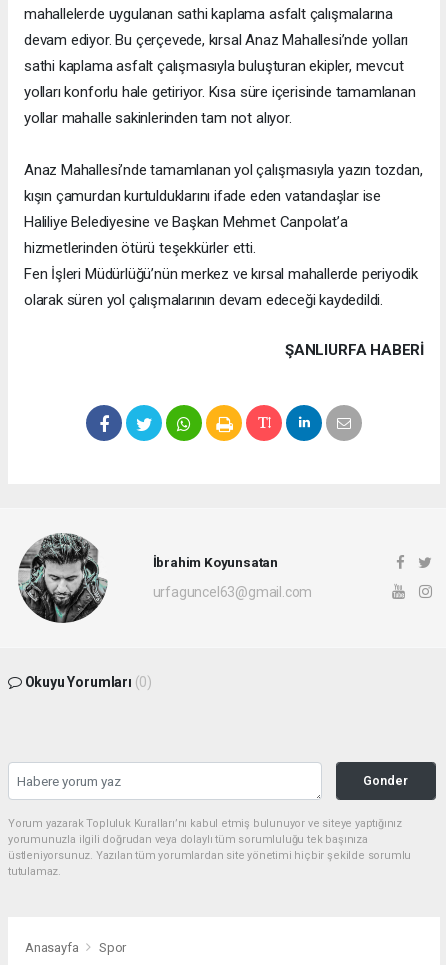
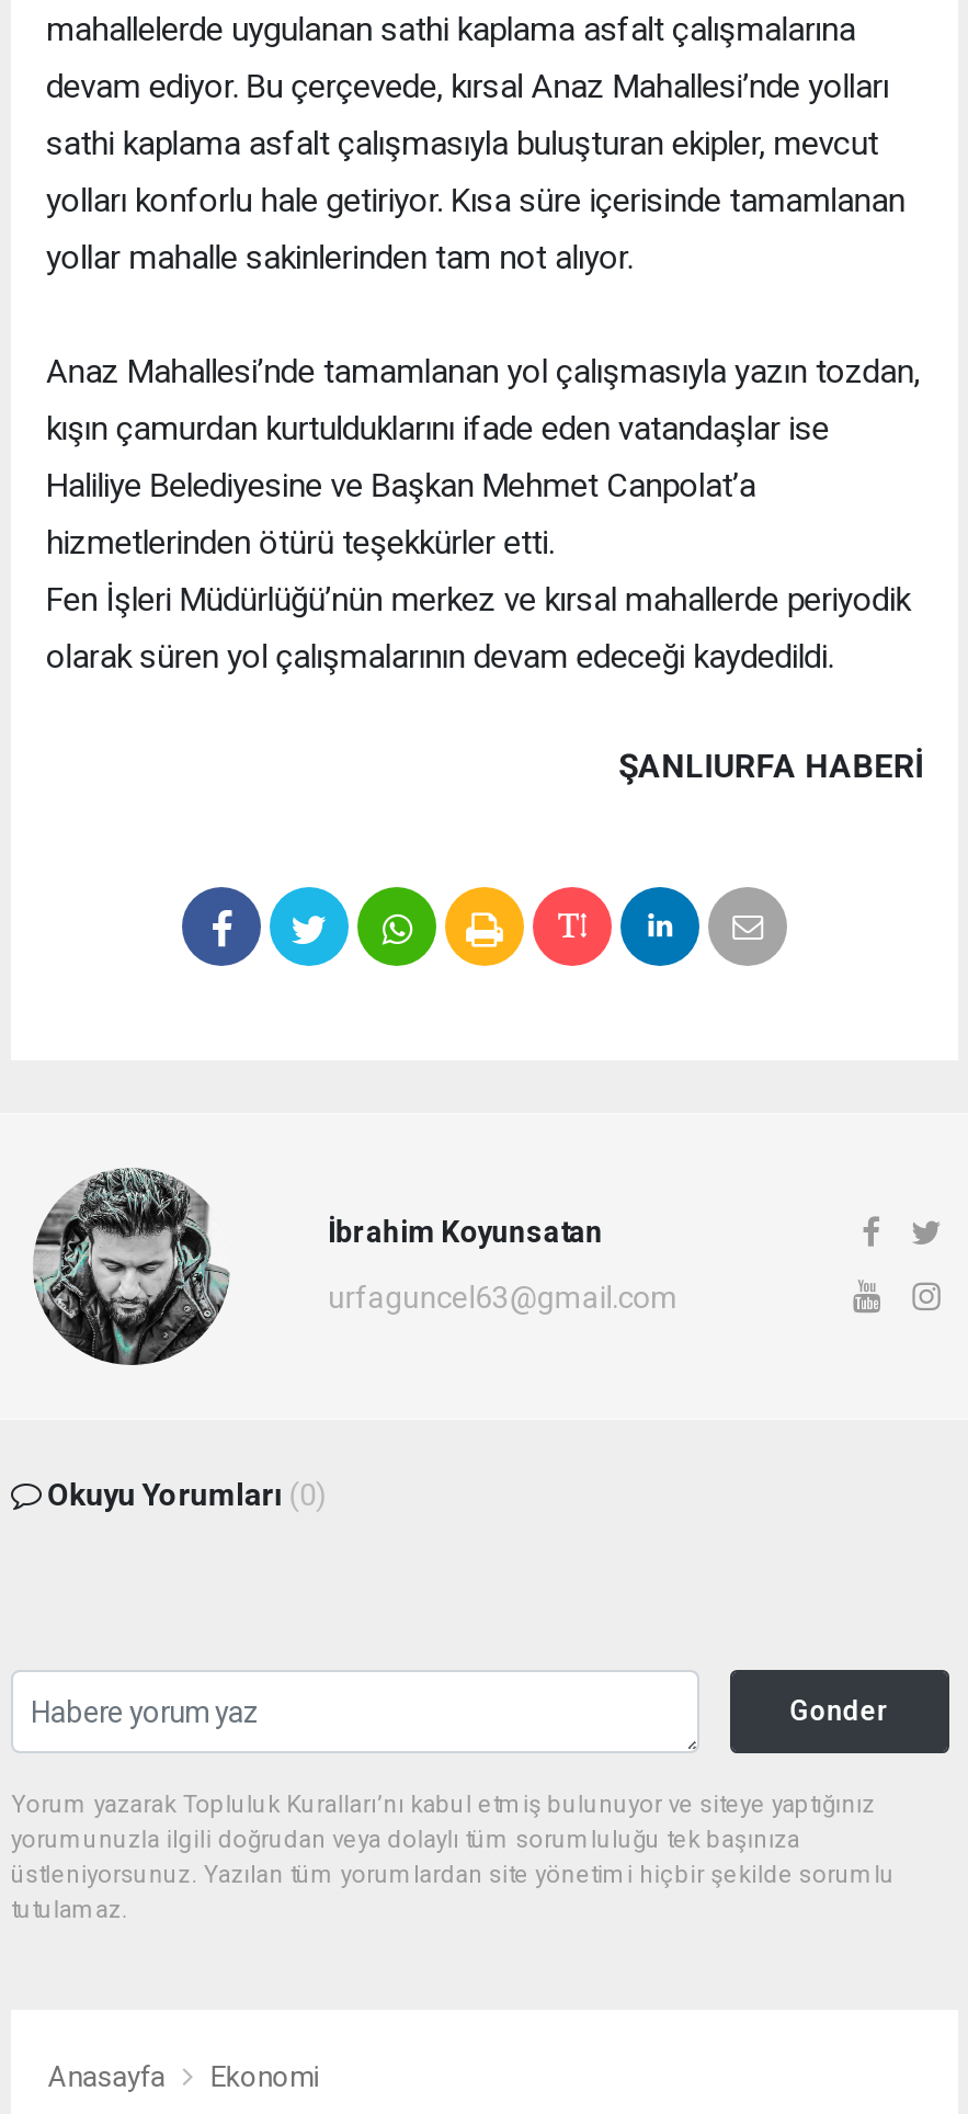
[99,940,126,955] Spor -> [210,2061,319,2094] Ekonomi

